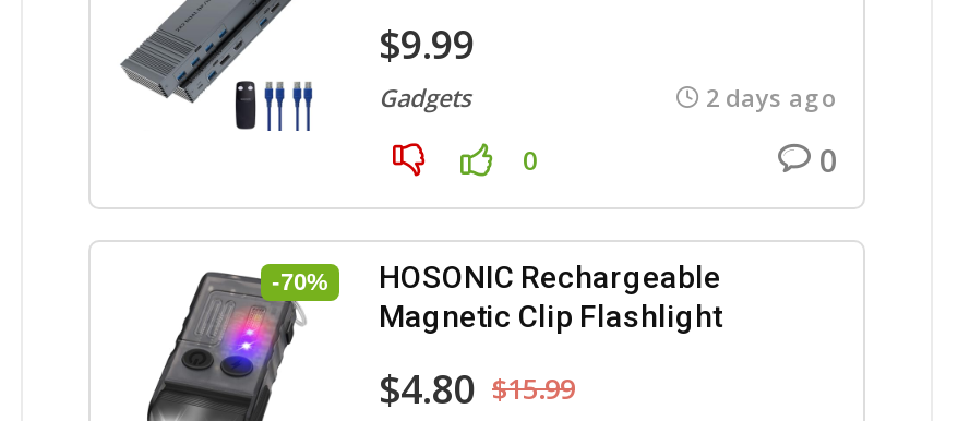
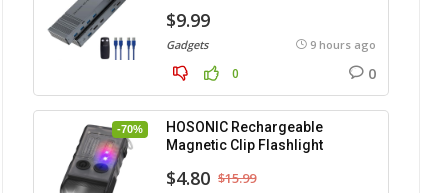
[706,81,837,113] 2 days ago -> [310,37,376,52] 9 hours ago

